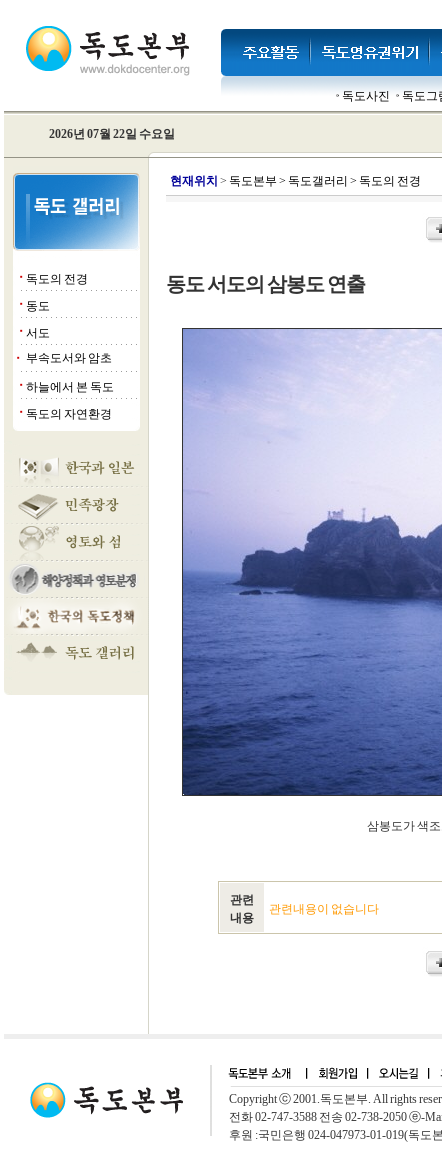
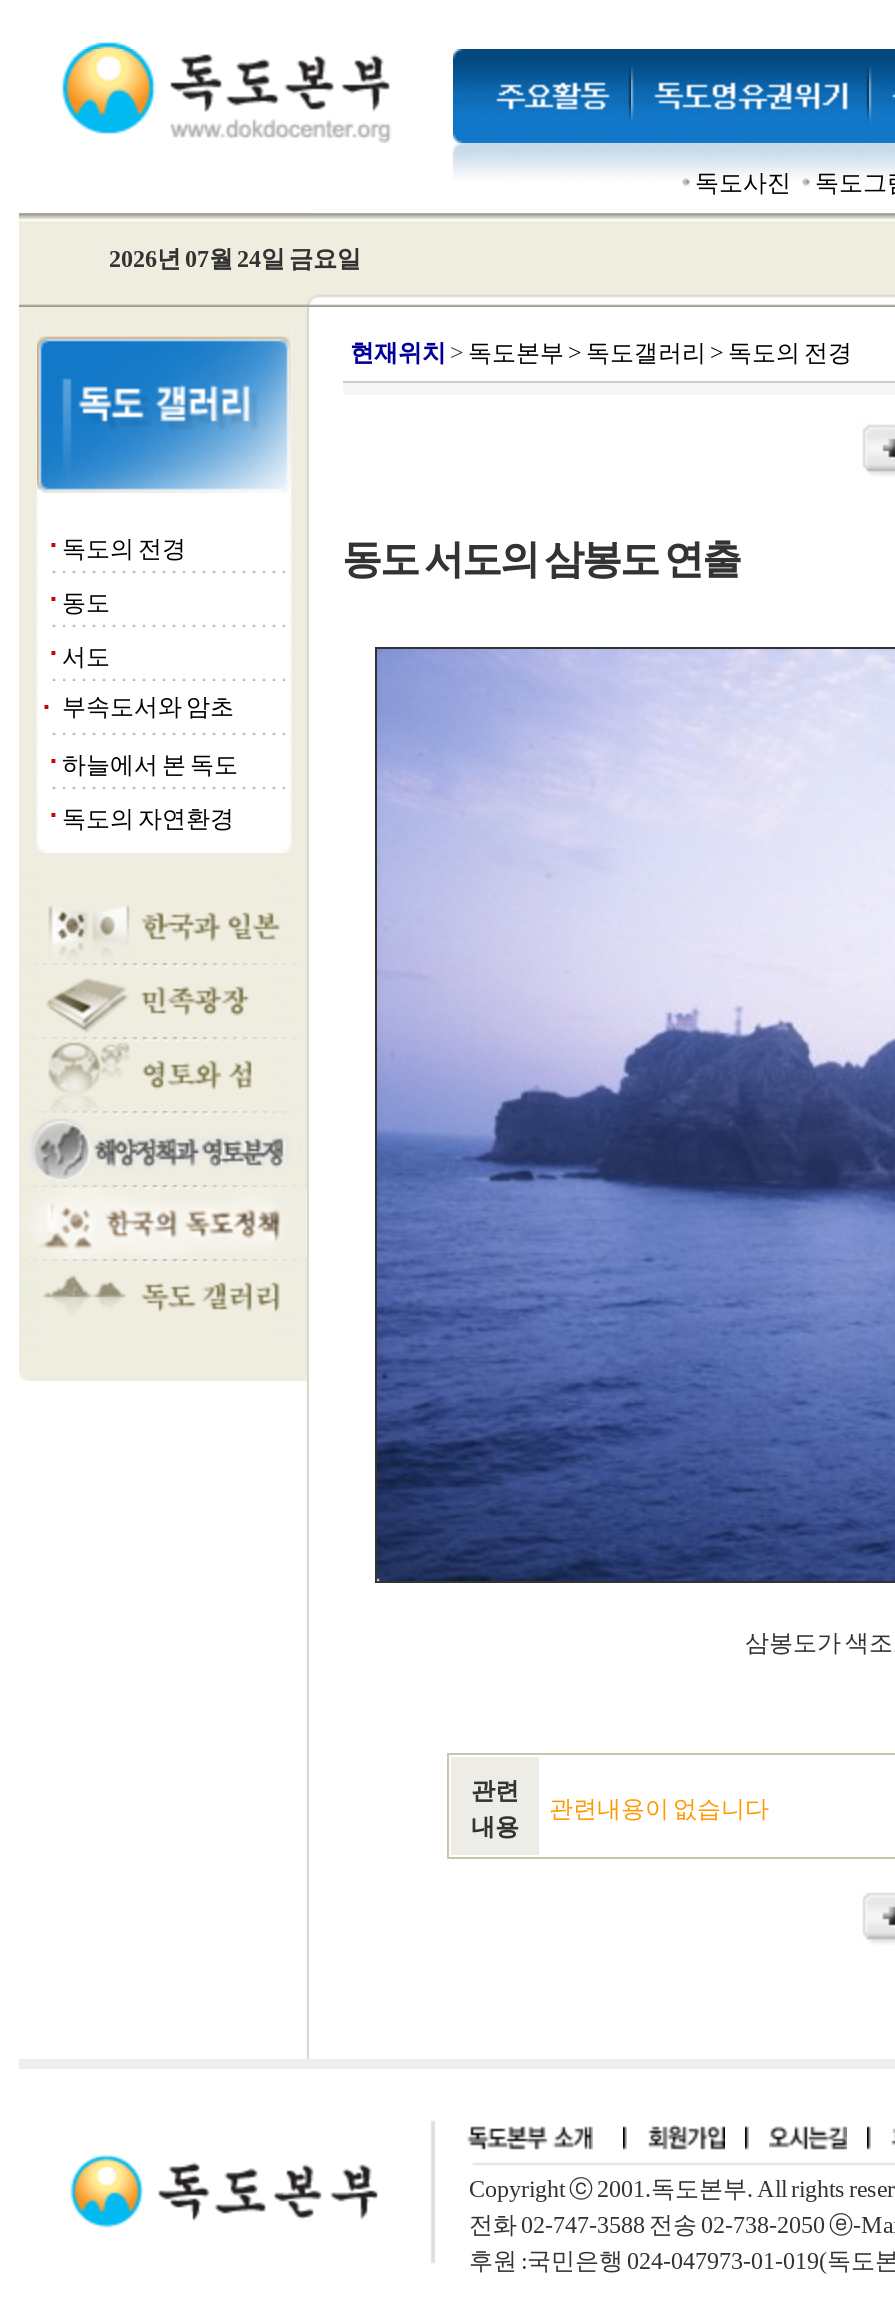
[49,127,175,141] 2026년 07월 22일 수요일 -> [109,245,361,273] 2026년 07월 24일 금요일

